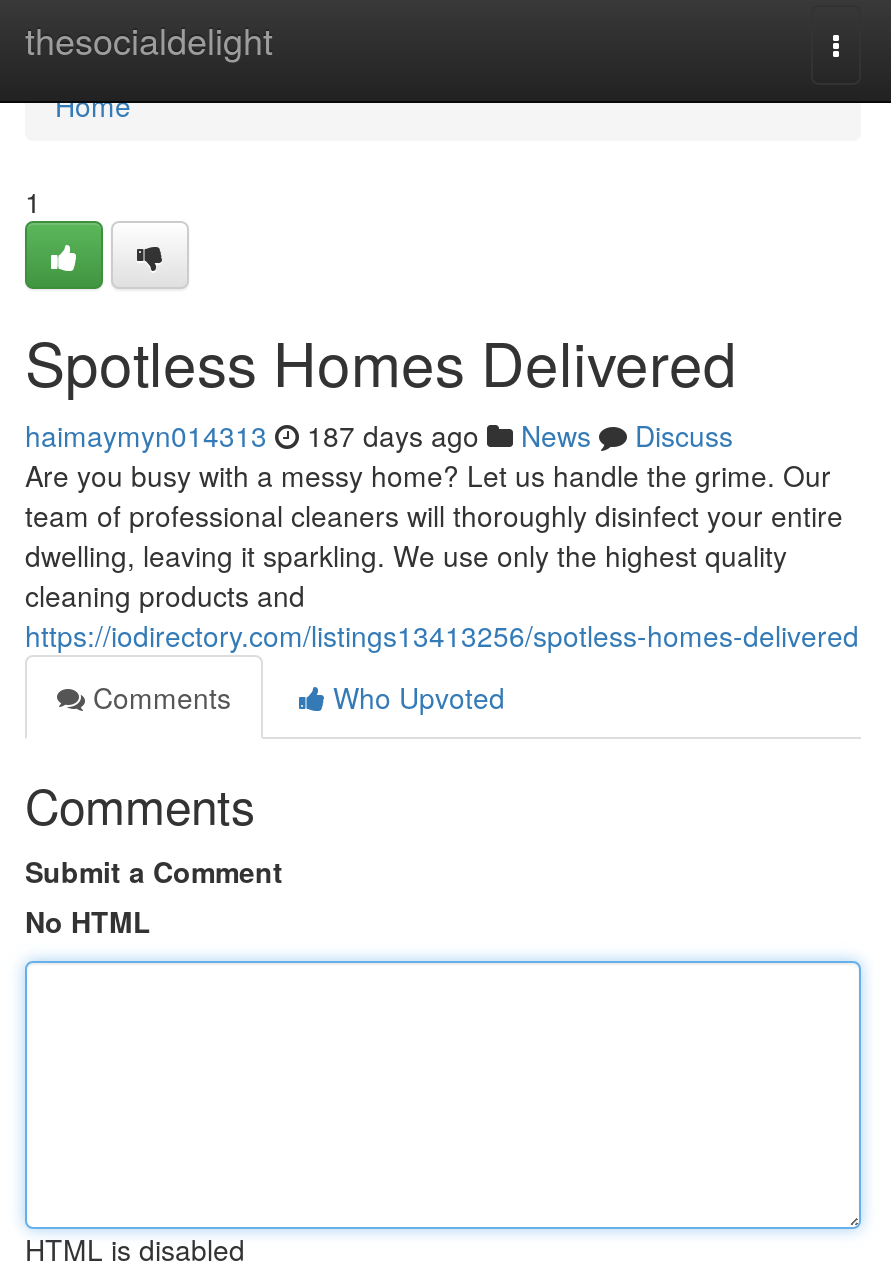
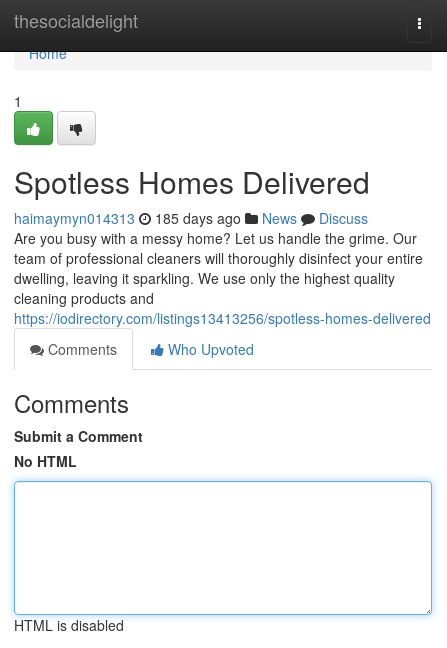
[25,415,733,455] haimaymyn014313 187 days ago News Discuss -> [14,208,368,228] haimaymyn014313 185 days ago News Discuss

